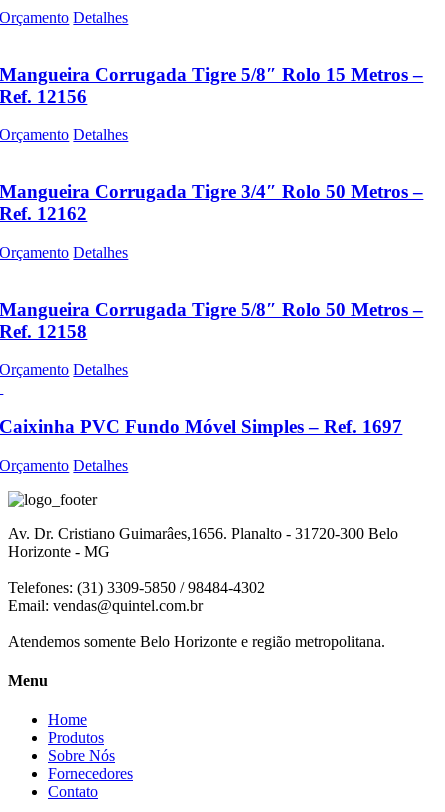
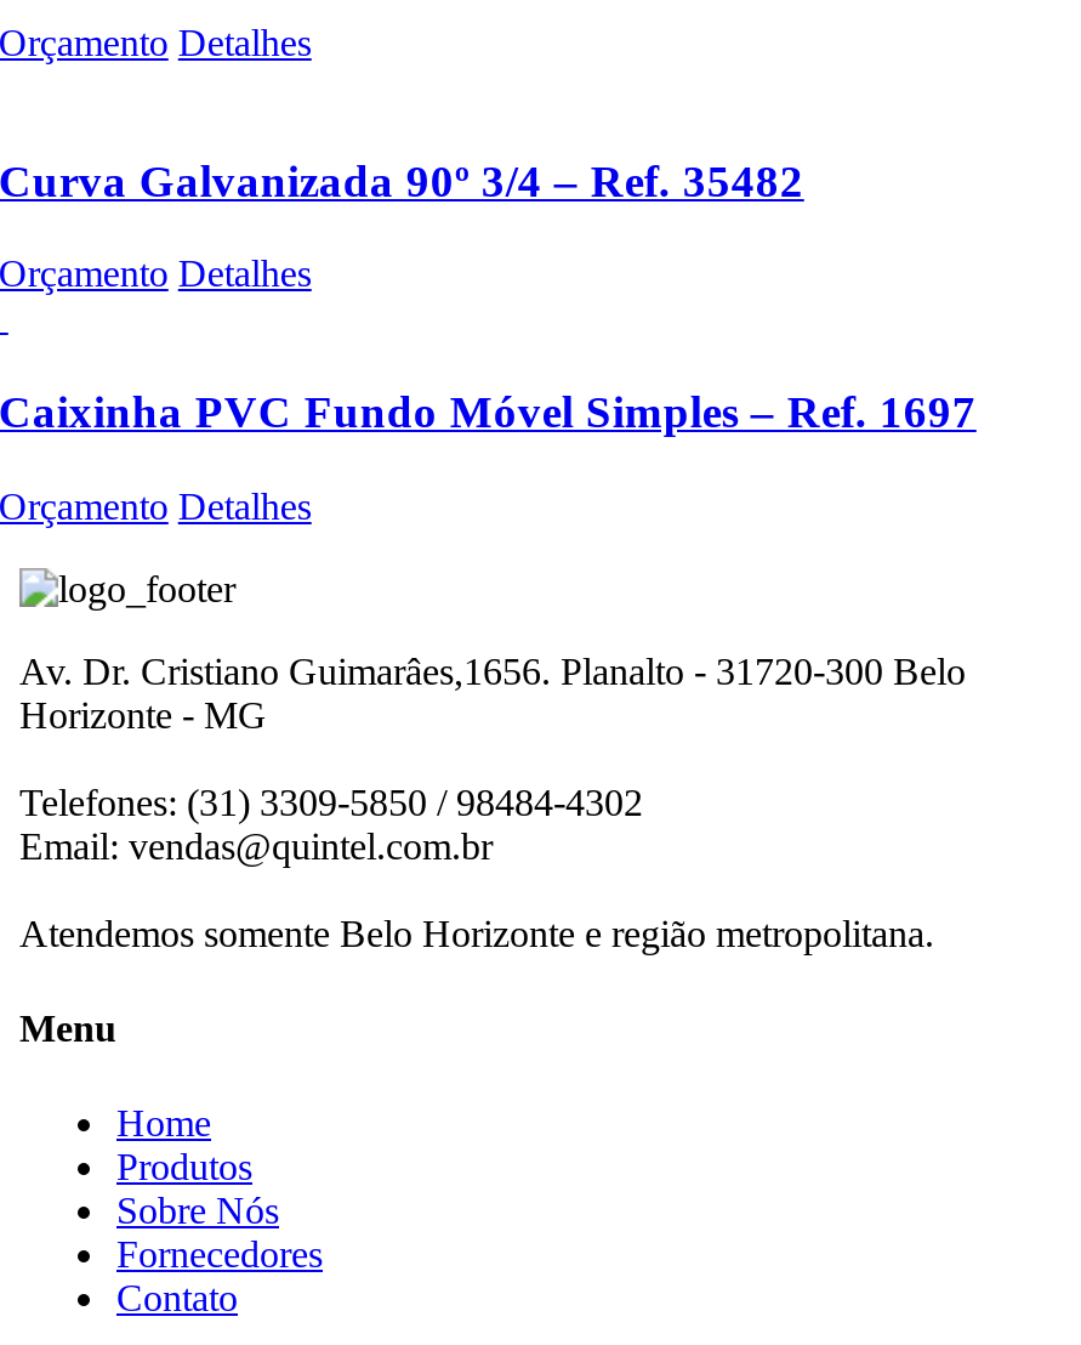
[0,64,423,342] Mangueira Corrugada Tigre 5/8″ Rolo 15 Metros – | Ref. 12156 | Orçamento Detalhes | Mangueira Corrugada Tigre 3/4″ Rolo 50 Metros – | Ref. 12162 | Orçamento Detalhes | Mangueira Corrugada Tigre 5/8″ Rolo 50 Metros – | Ref. 12158 -> [0,155,804,206] Curva Galvanizada 90º 3/4 – Ref. 35482

